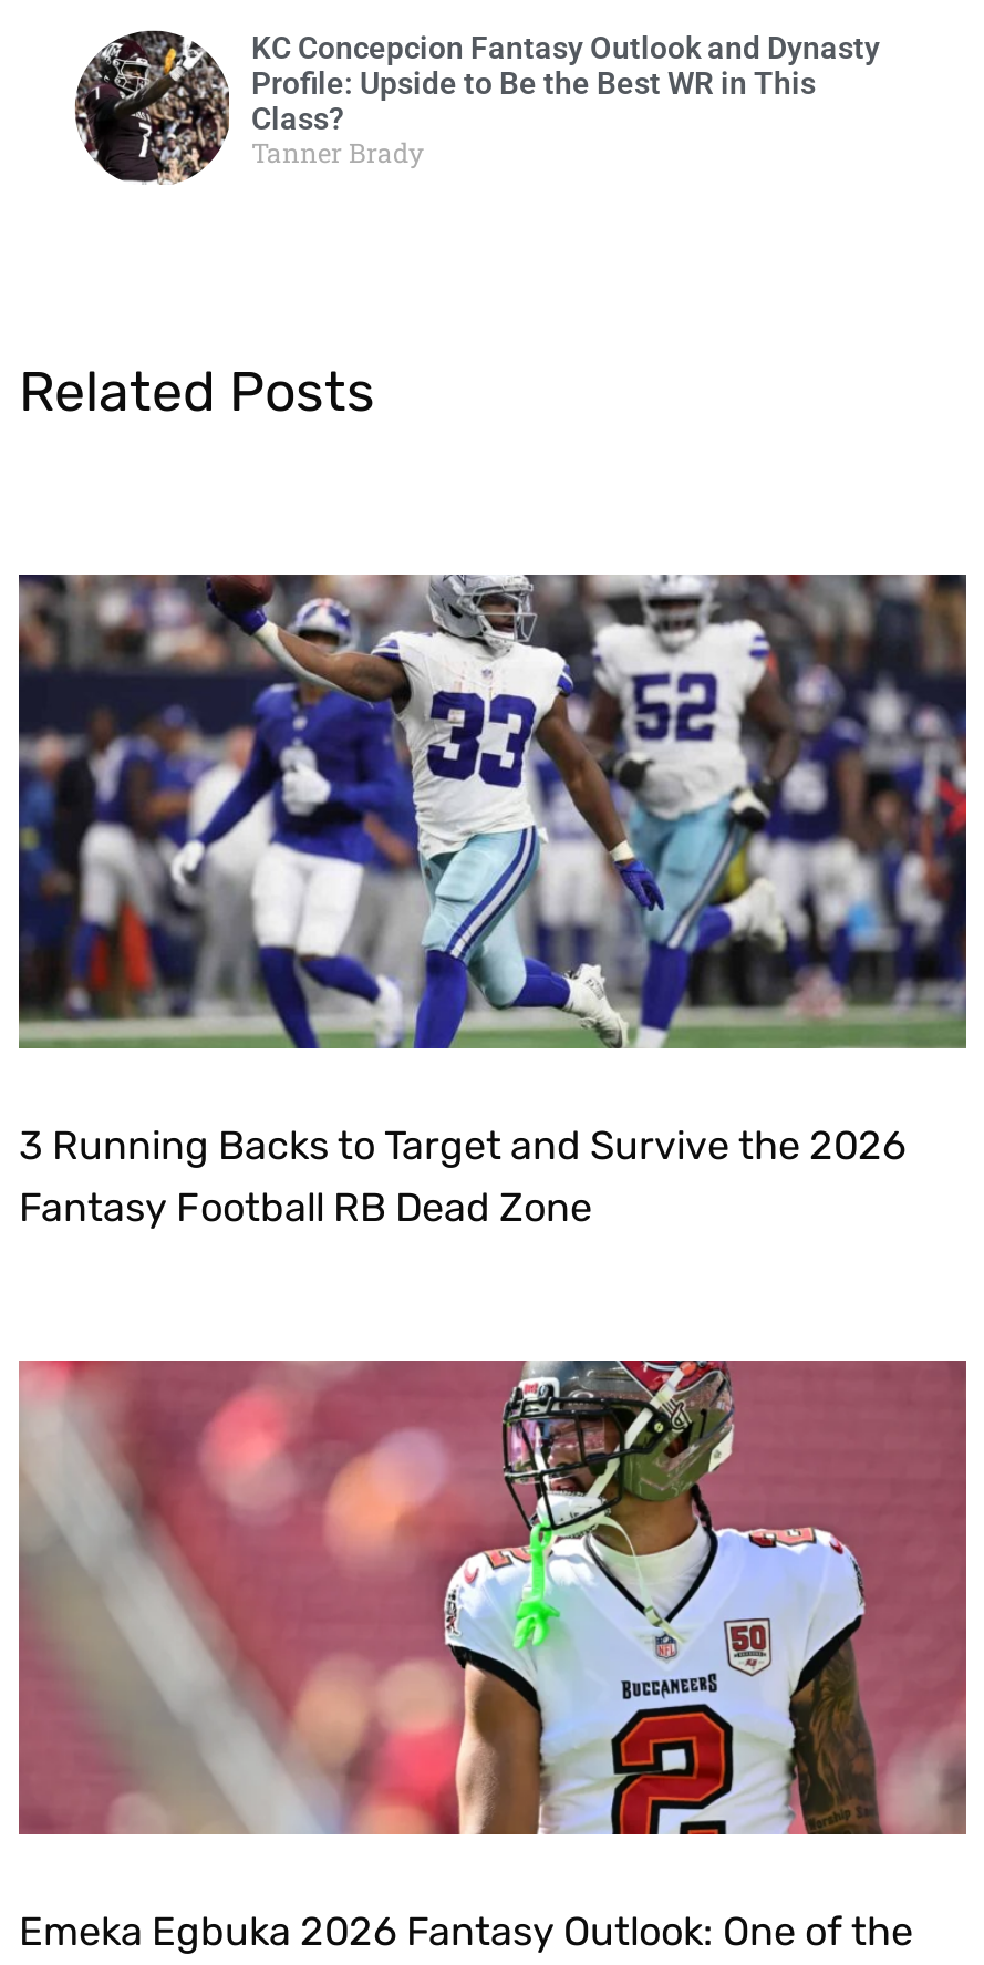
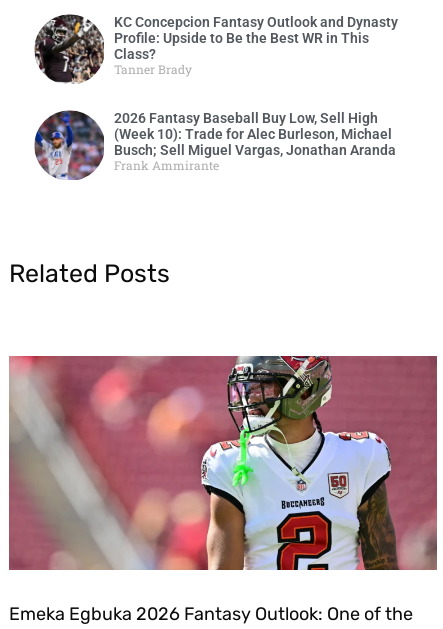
none -> [35,110,396,180] [image] | 2026 Fantasy Baseball Buy Low, Sell High | (Week 10): Trade for Alec Burleson, Michael | Busch; Sell Miguel Vargas, Jonathan Aranda | Frank Ammirante
moved [19,359,375,424] -> [9,259,170,288]: Related Posts
[17,572,969,1232] [image] | 3 Running Backs to Target and Survive the 2026 | Fantasy Football RB Dead Zone -> none

